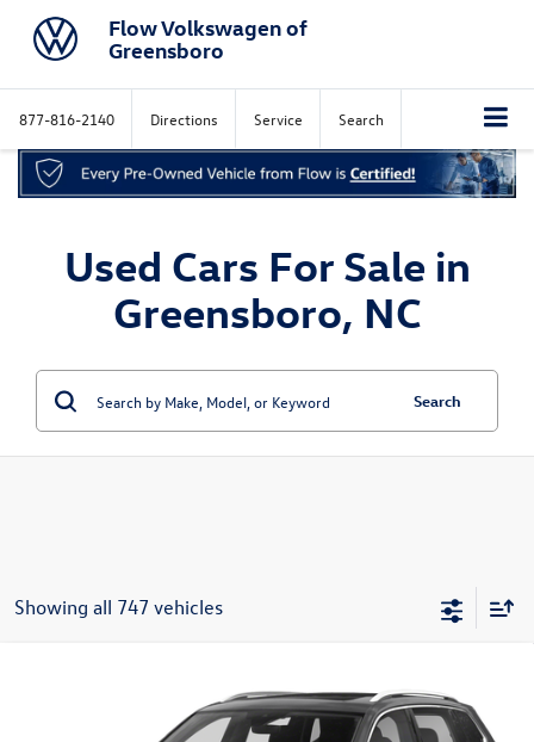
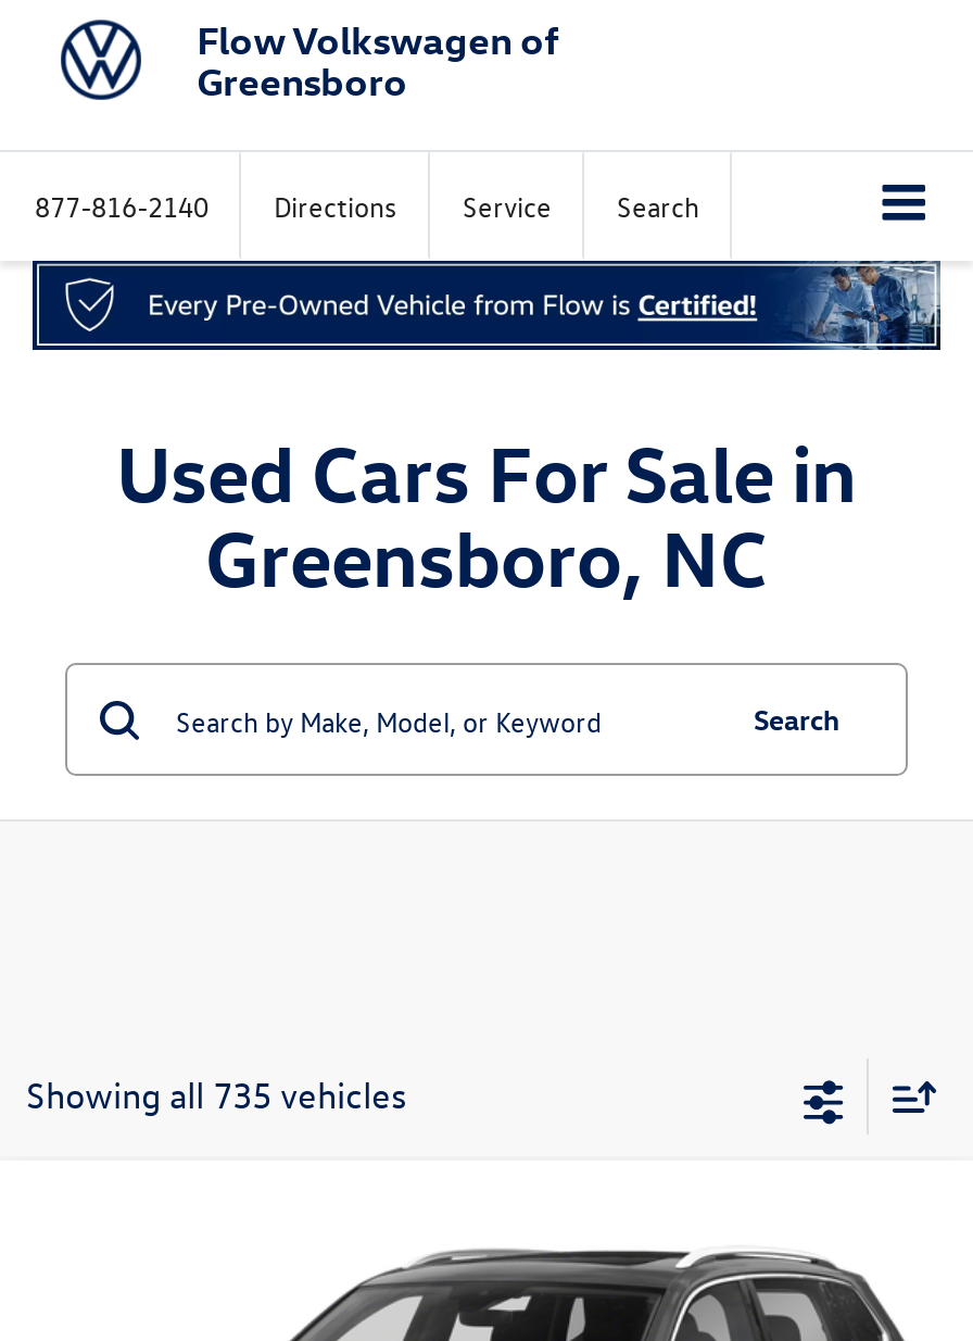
[14,594,223,619] Showing all 747 vehicles -> [26,1072,406,1118] Showing all 735 vehicles

